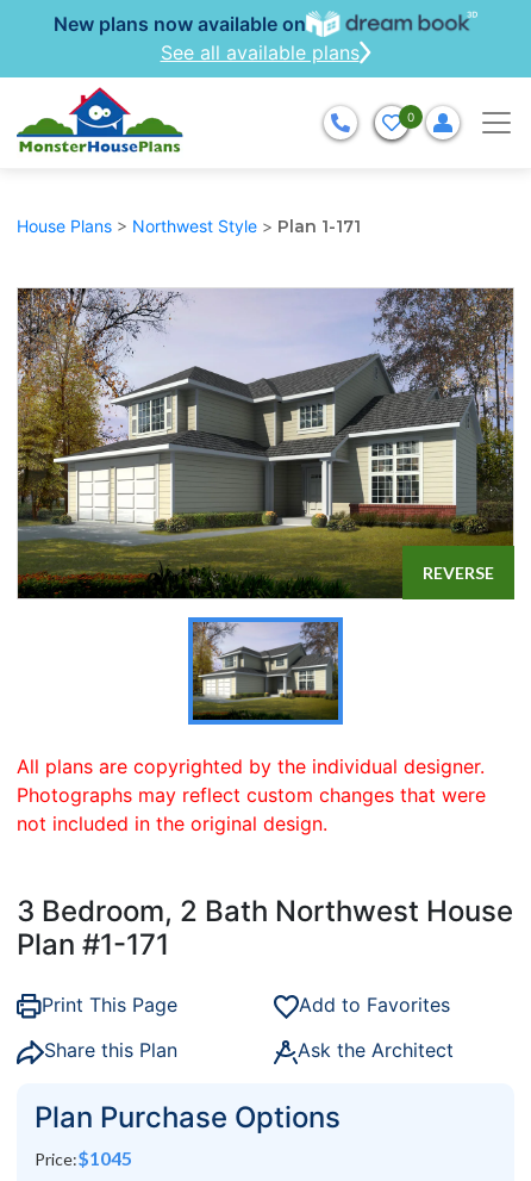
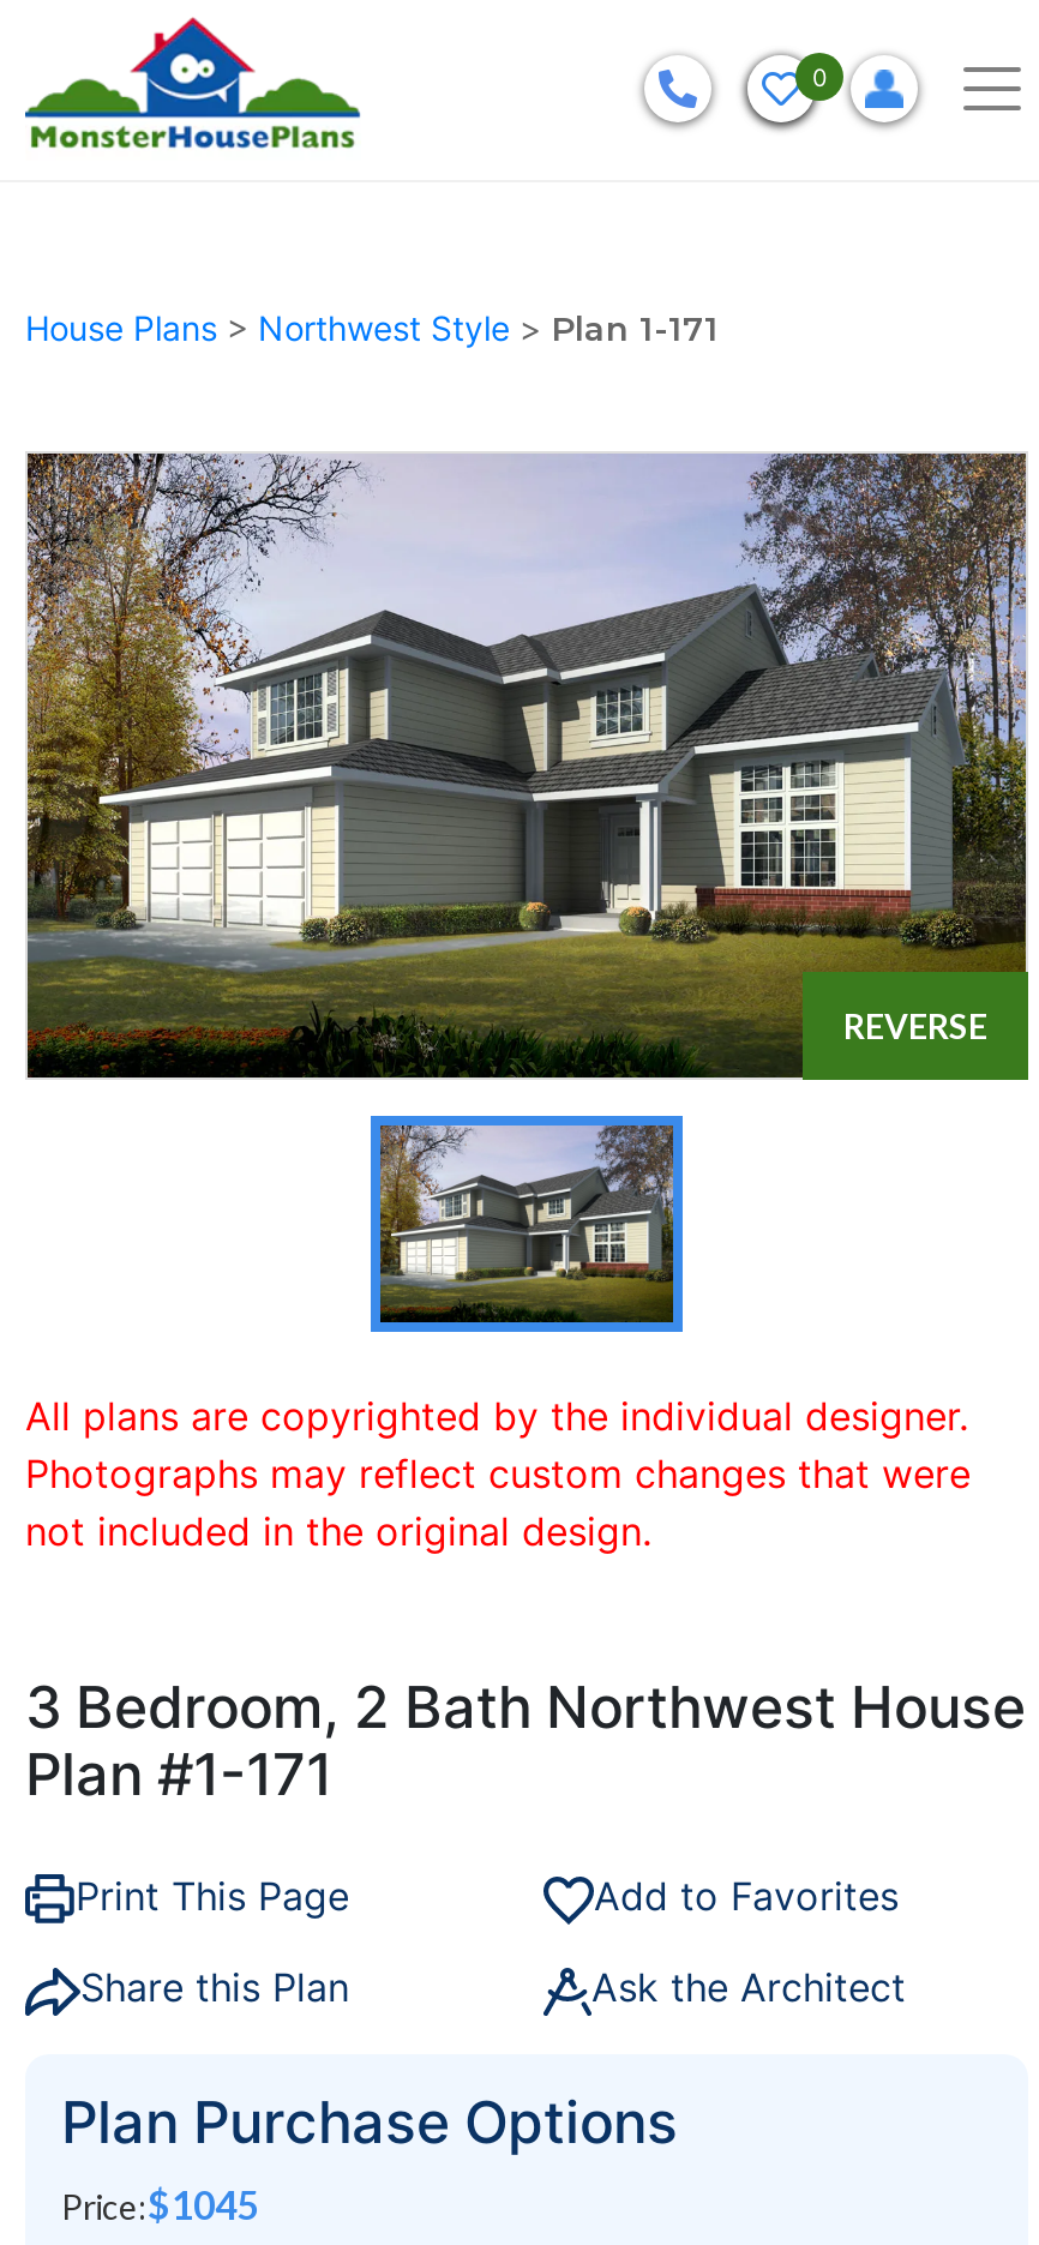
[54,12,359,64] New plans now available on | See all available plans -> none
moved [61,89,150,156] -> [114,22,294,156]: [image]

